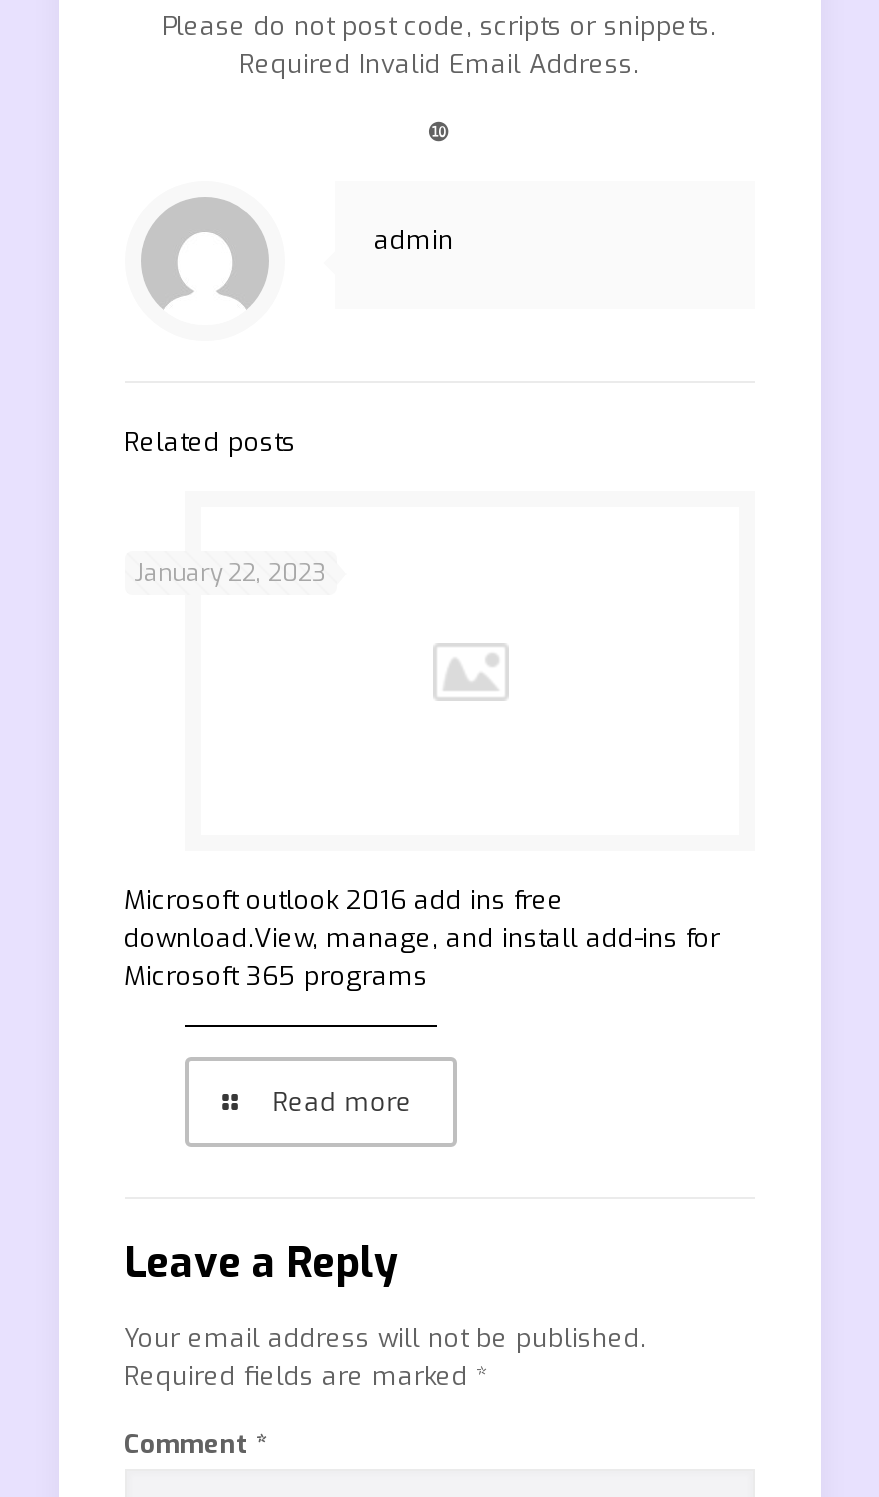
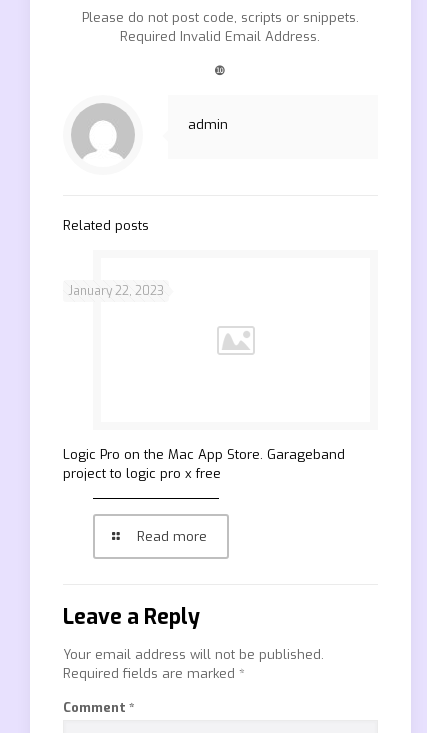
[124,883,720,993] Microsoft outlook 2016 add ins free | download.View, manage, and install add-ins for | Microsoft 365 programs -> [62,446,344,482] Logic Pro on the Mac App Store. Garageband | project to logic pro x free

